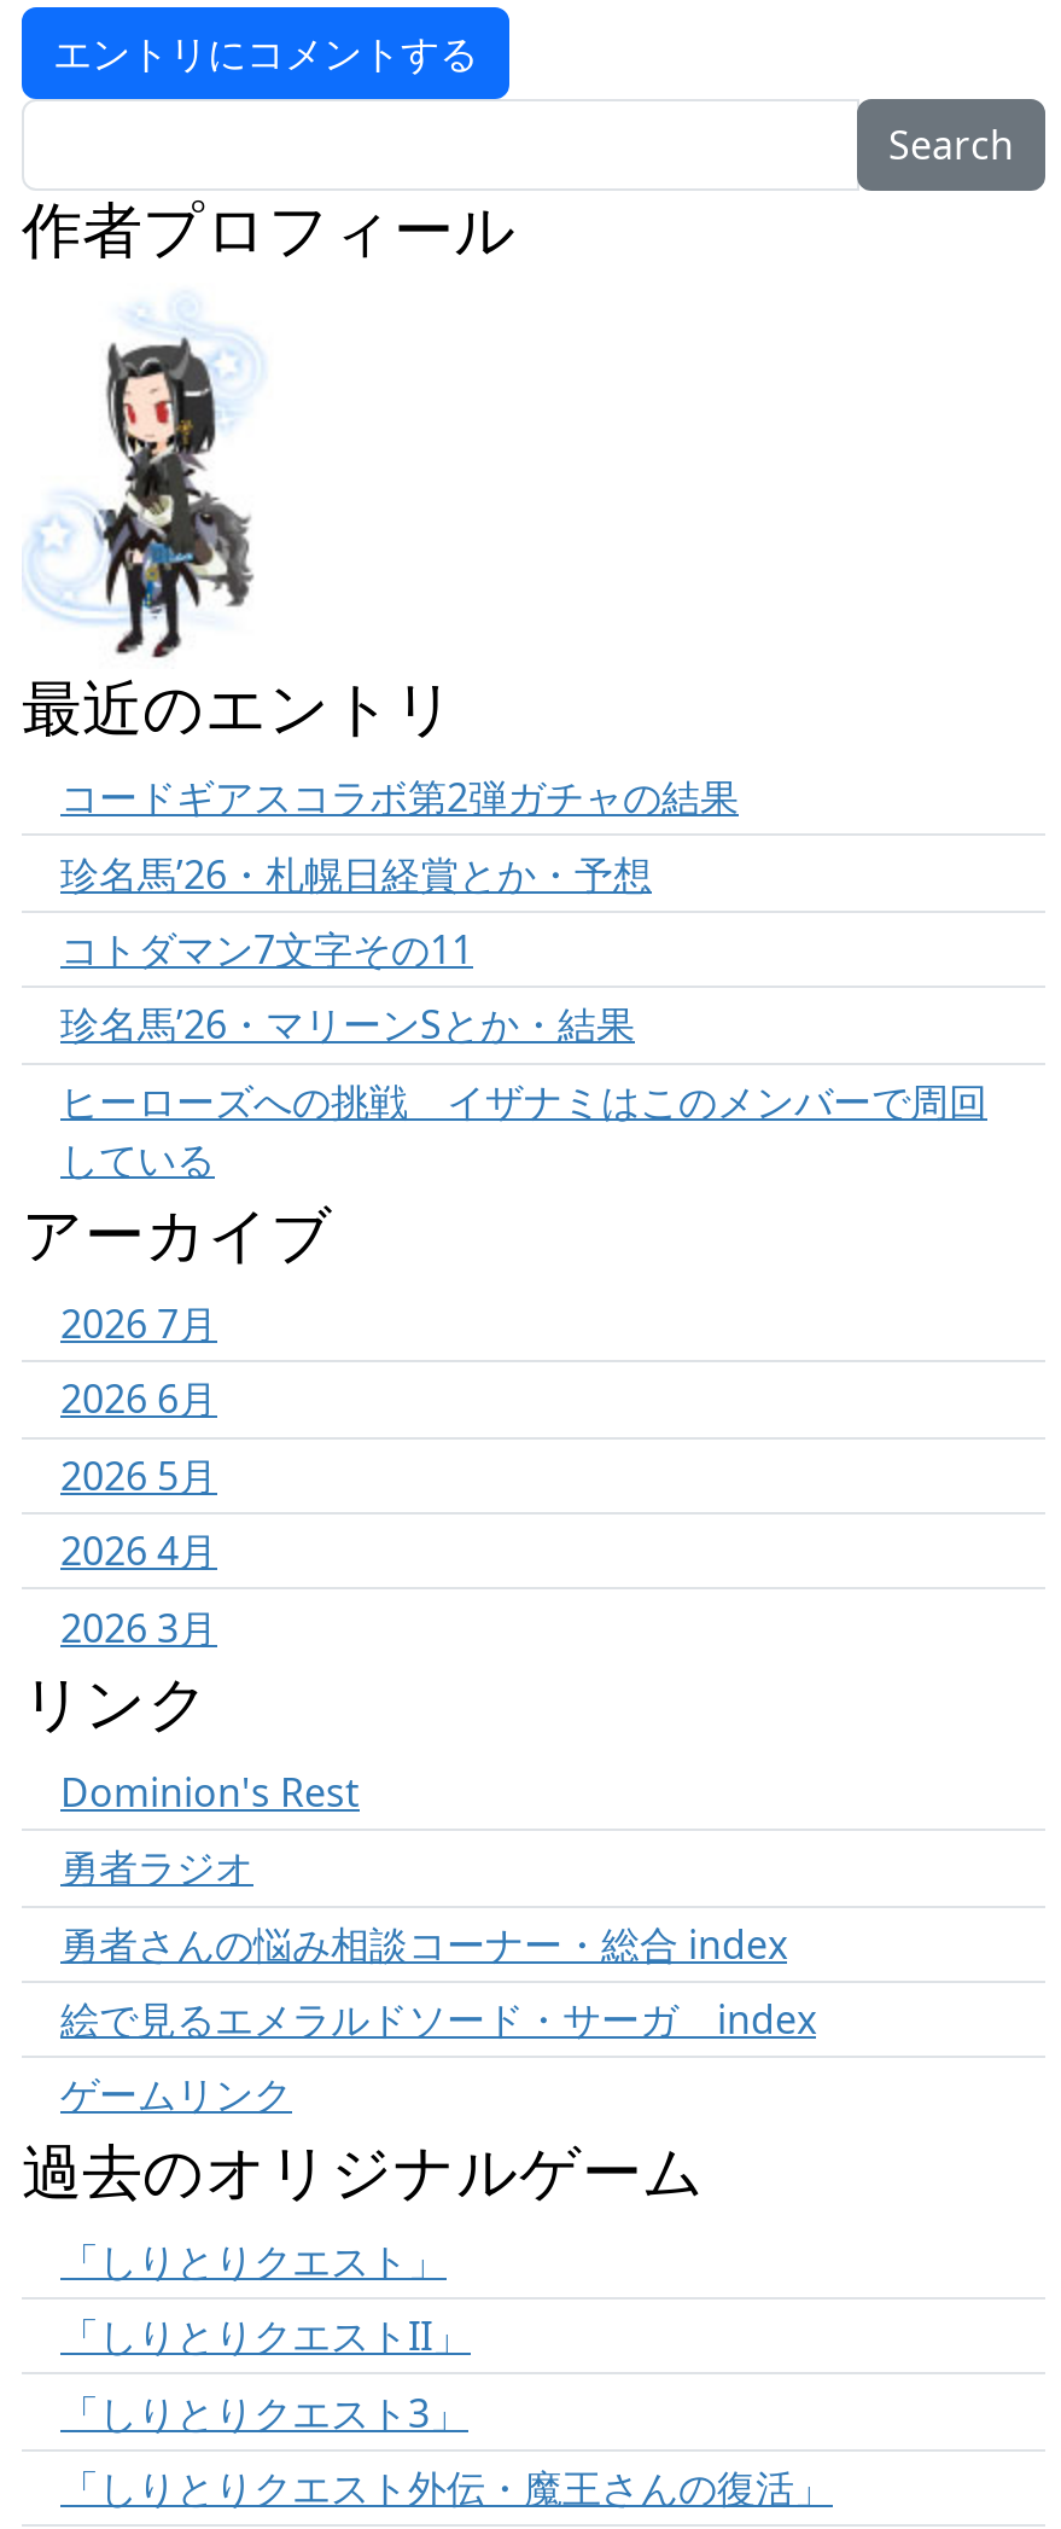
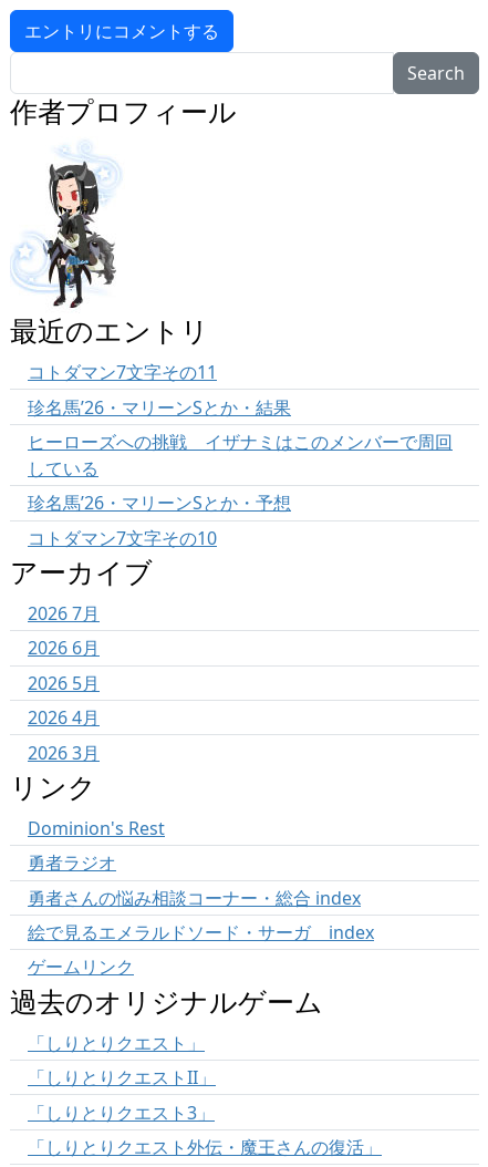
[60,771,739,900] コードギアスコラボ第2弾ガチャの結果 | 珍名馬’26・札幌日経賞とか・予想 -> none
moved [60,922,987,1185] -> [28,360,453,480]: コトダマン7文字その11 | 珍名馬’26・マリーンSとか・結果 | ヒーローズへの挑戦 イザナミはこのメンバーで周回 | している
none -> [28,491,291,550] 珍名馬’26・マリーンSとか・予想 | コトダマン7文字その10

